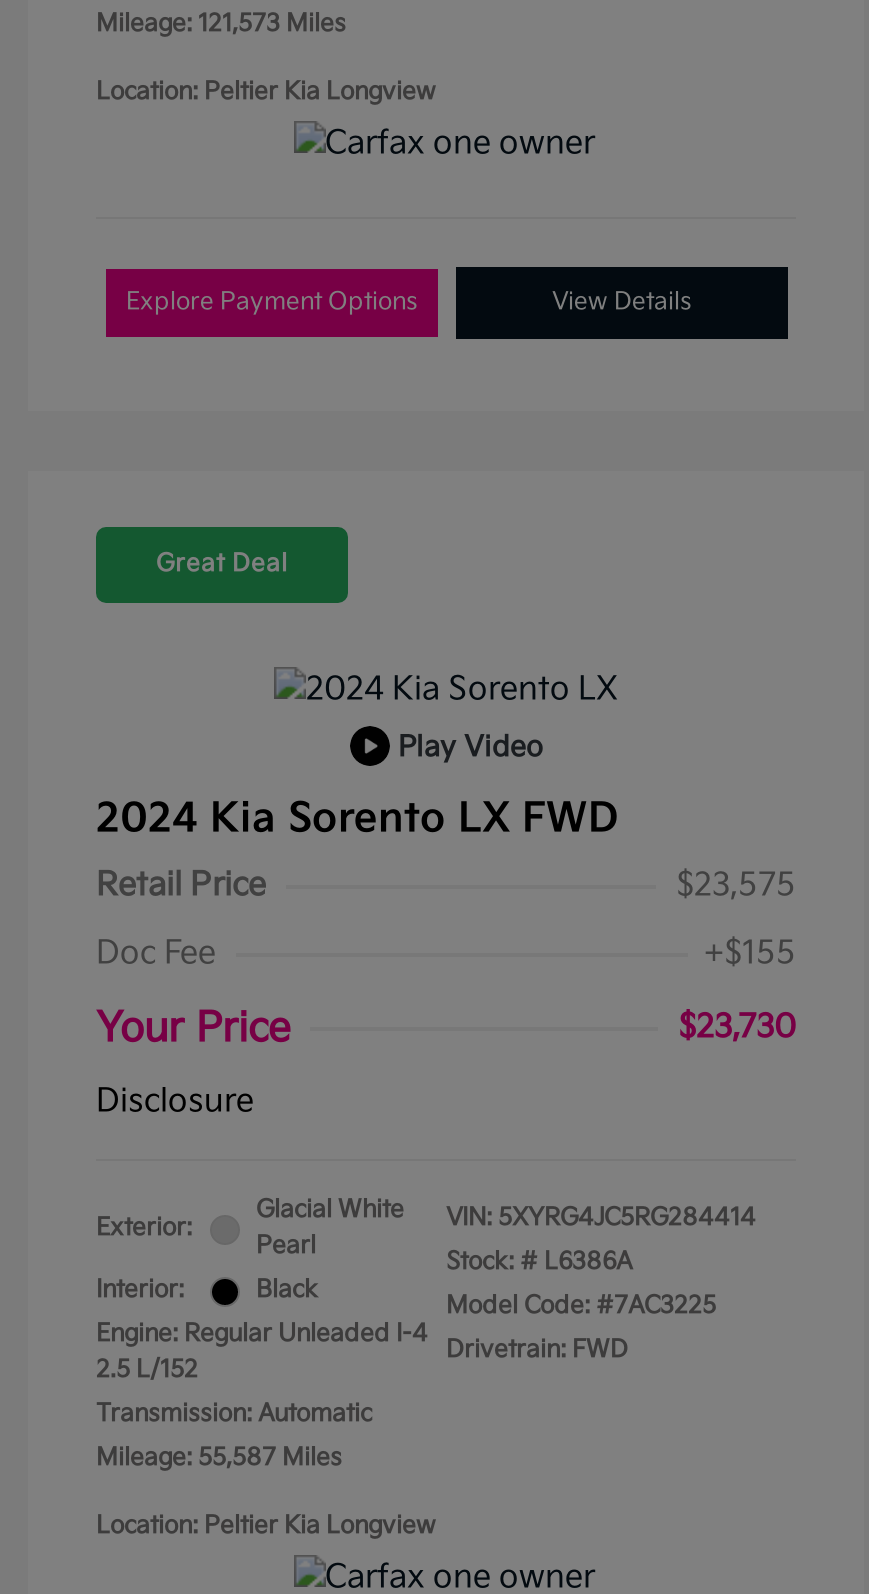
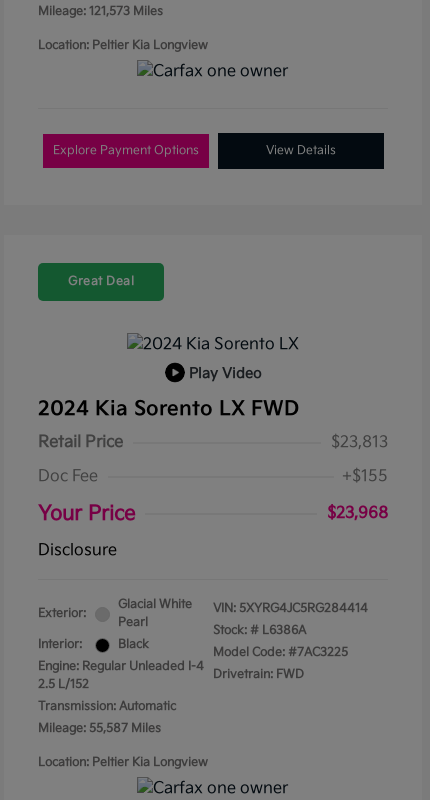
[676,867,796,905] $23,575 -> [331,433,388,452] $23,813
[678,1009,796,1047] $23,730 -> [327,504,388,523] $23,968

